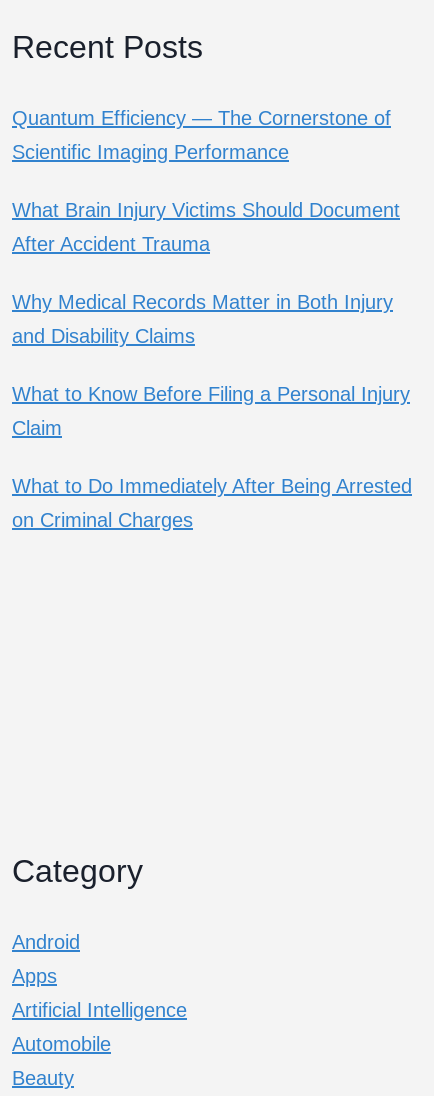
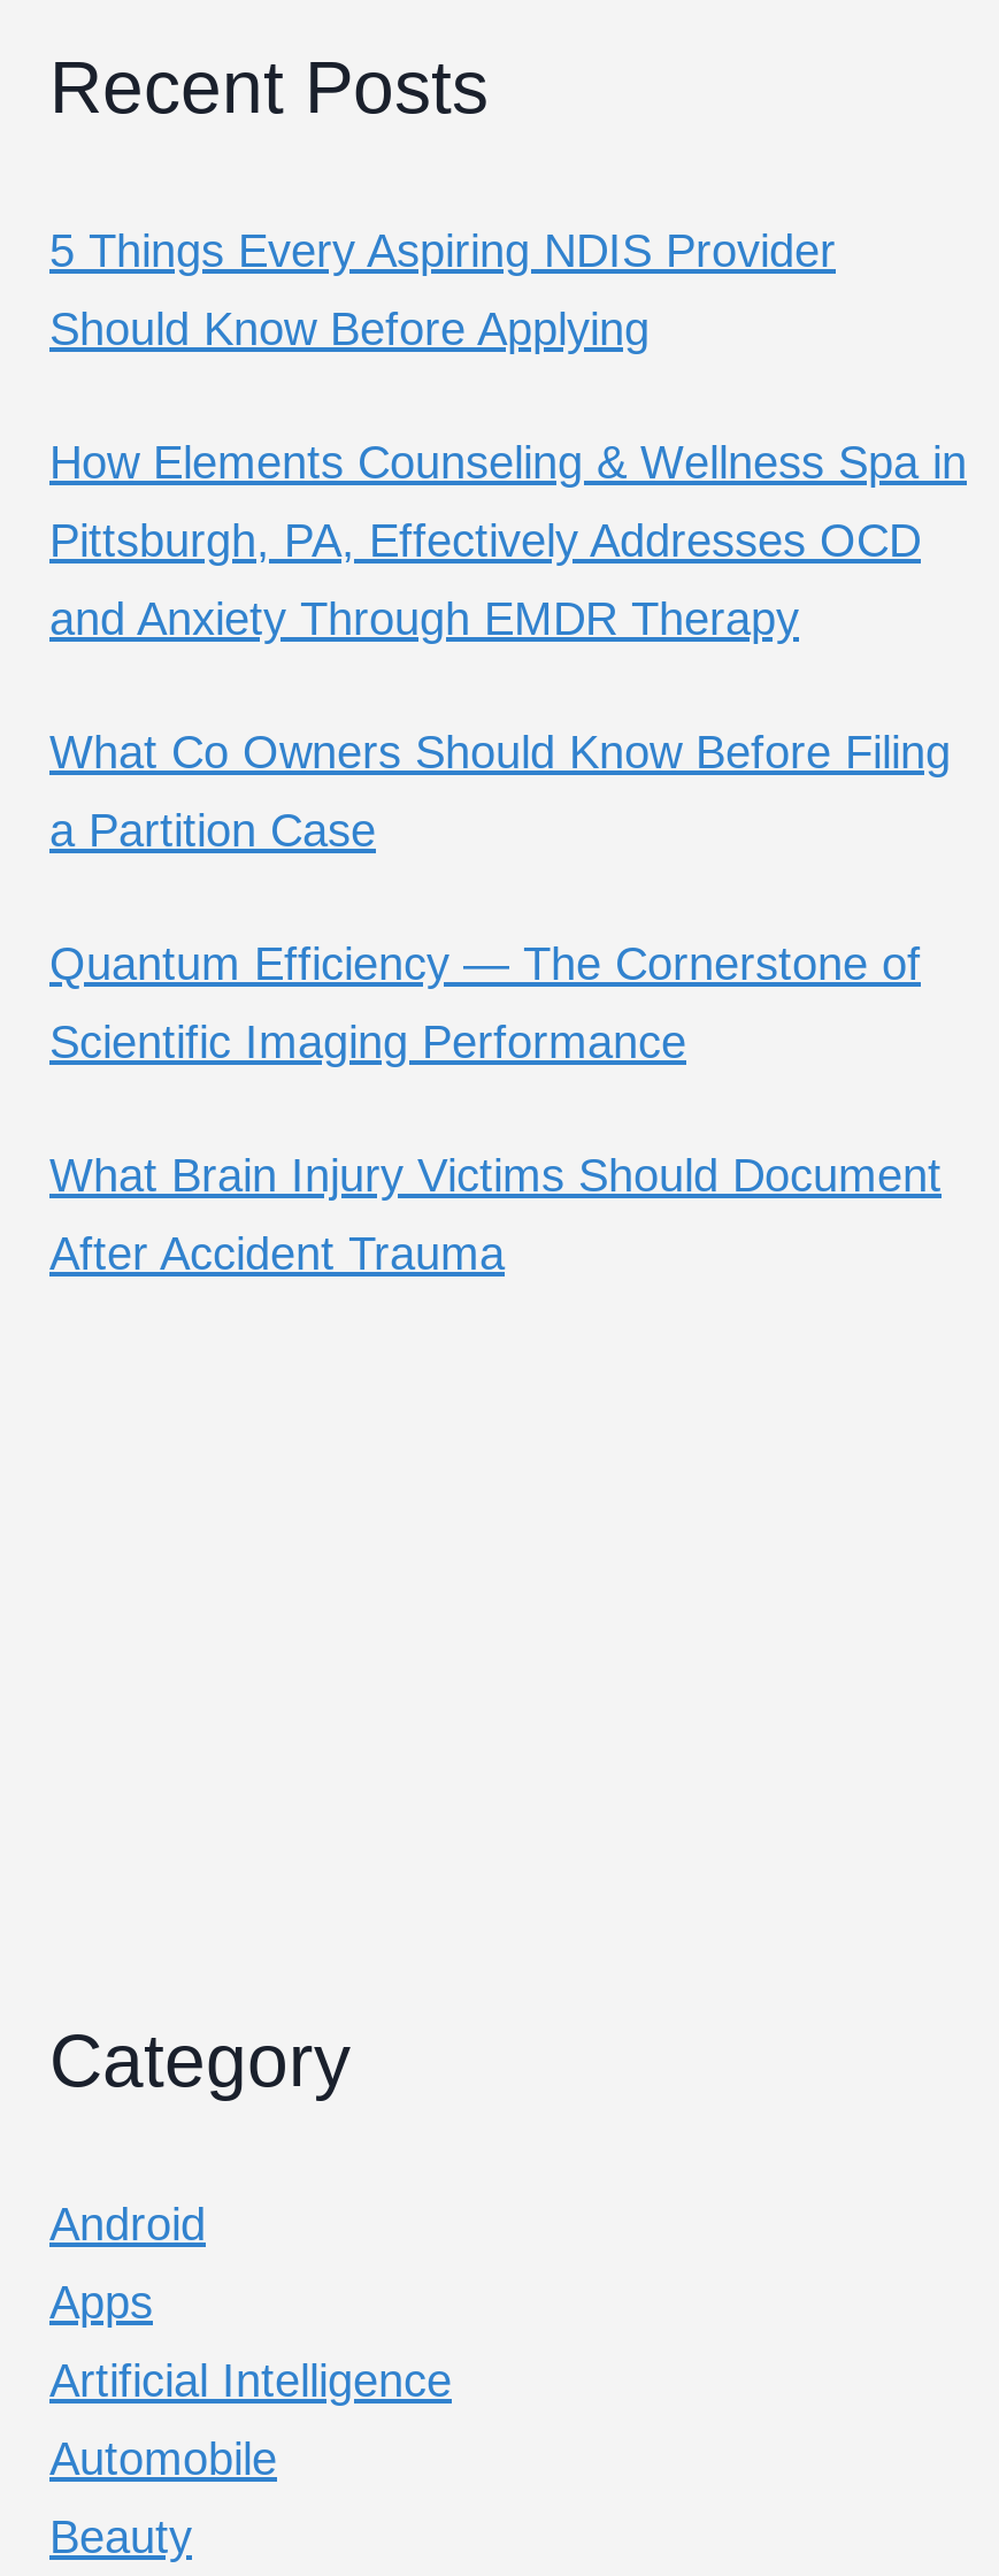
none -> [49,224,967,855] 5 Things Every Aspiring NDIS Provider | Should Know Before Applying | How Elements Counseling & Wellness Spa in | Pittsburgh, PA, Effectively Addresses OCD | and Anxiety Through EMDR Therapy | What Co Owners Should Know Before Filing | a Partition Case
moved [12,107,400,255] -> [49,937,942,1278]: Quantum Efficiency — The Cornerstone of | Scientific Imaging Performance | What Brain Injury Victims Should Document | After Accident Trauma
[12,291,412,531] Why Medical Records Matter in Both Injury | and Disability Claims | What to Know Before Filing a Personal Injury | Claim | What to Do Immediately After Being Arrested | on Criminal Charges -> none

